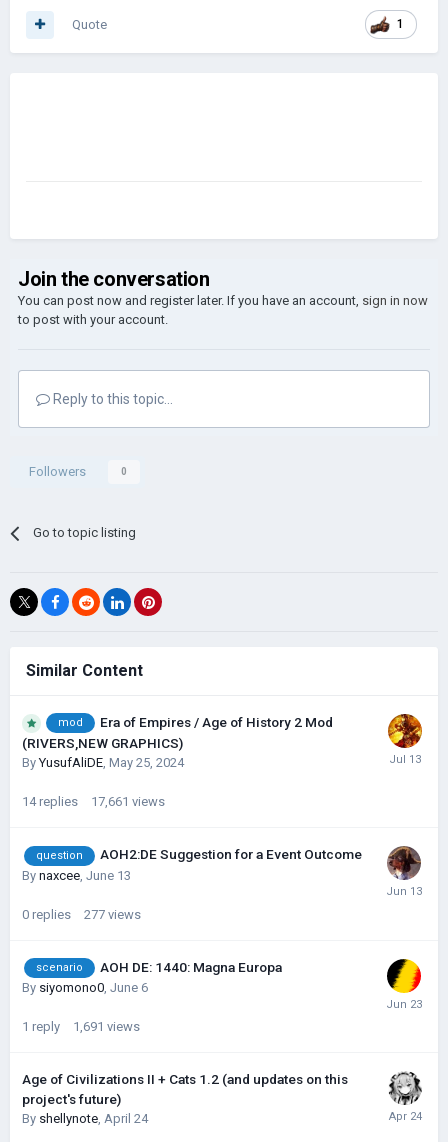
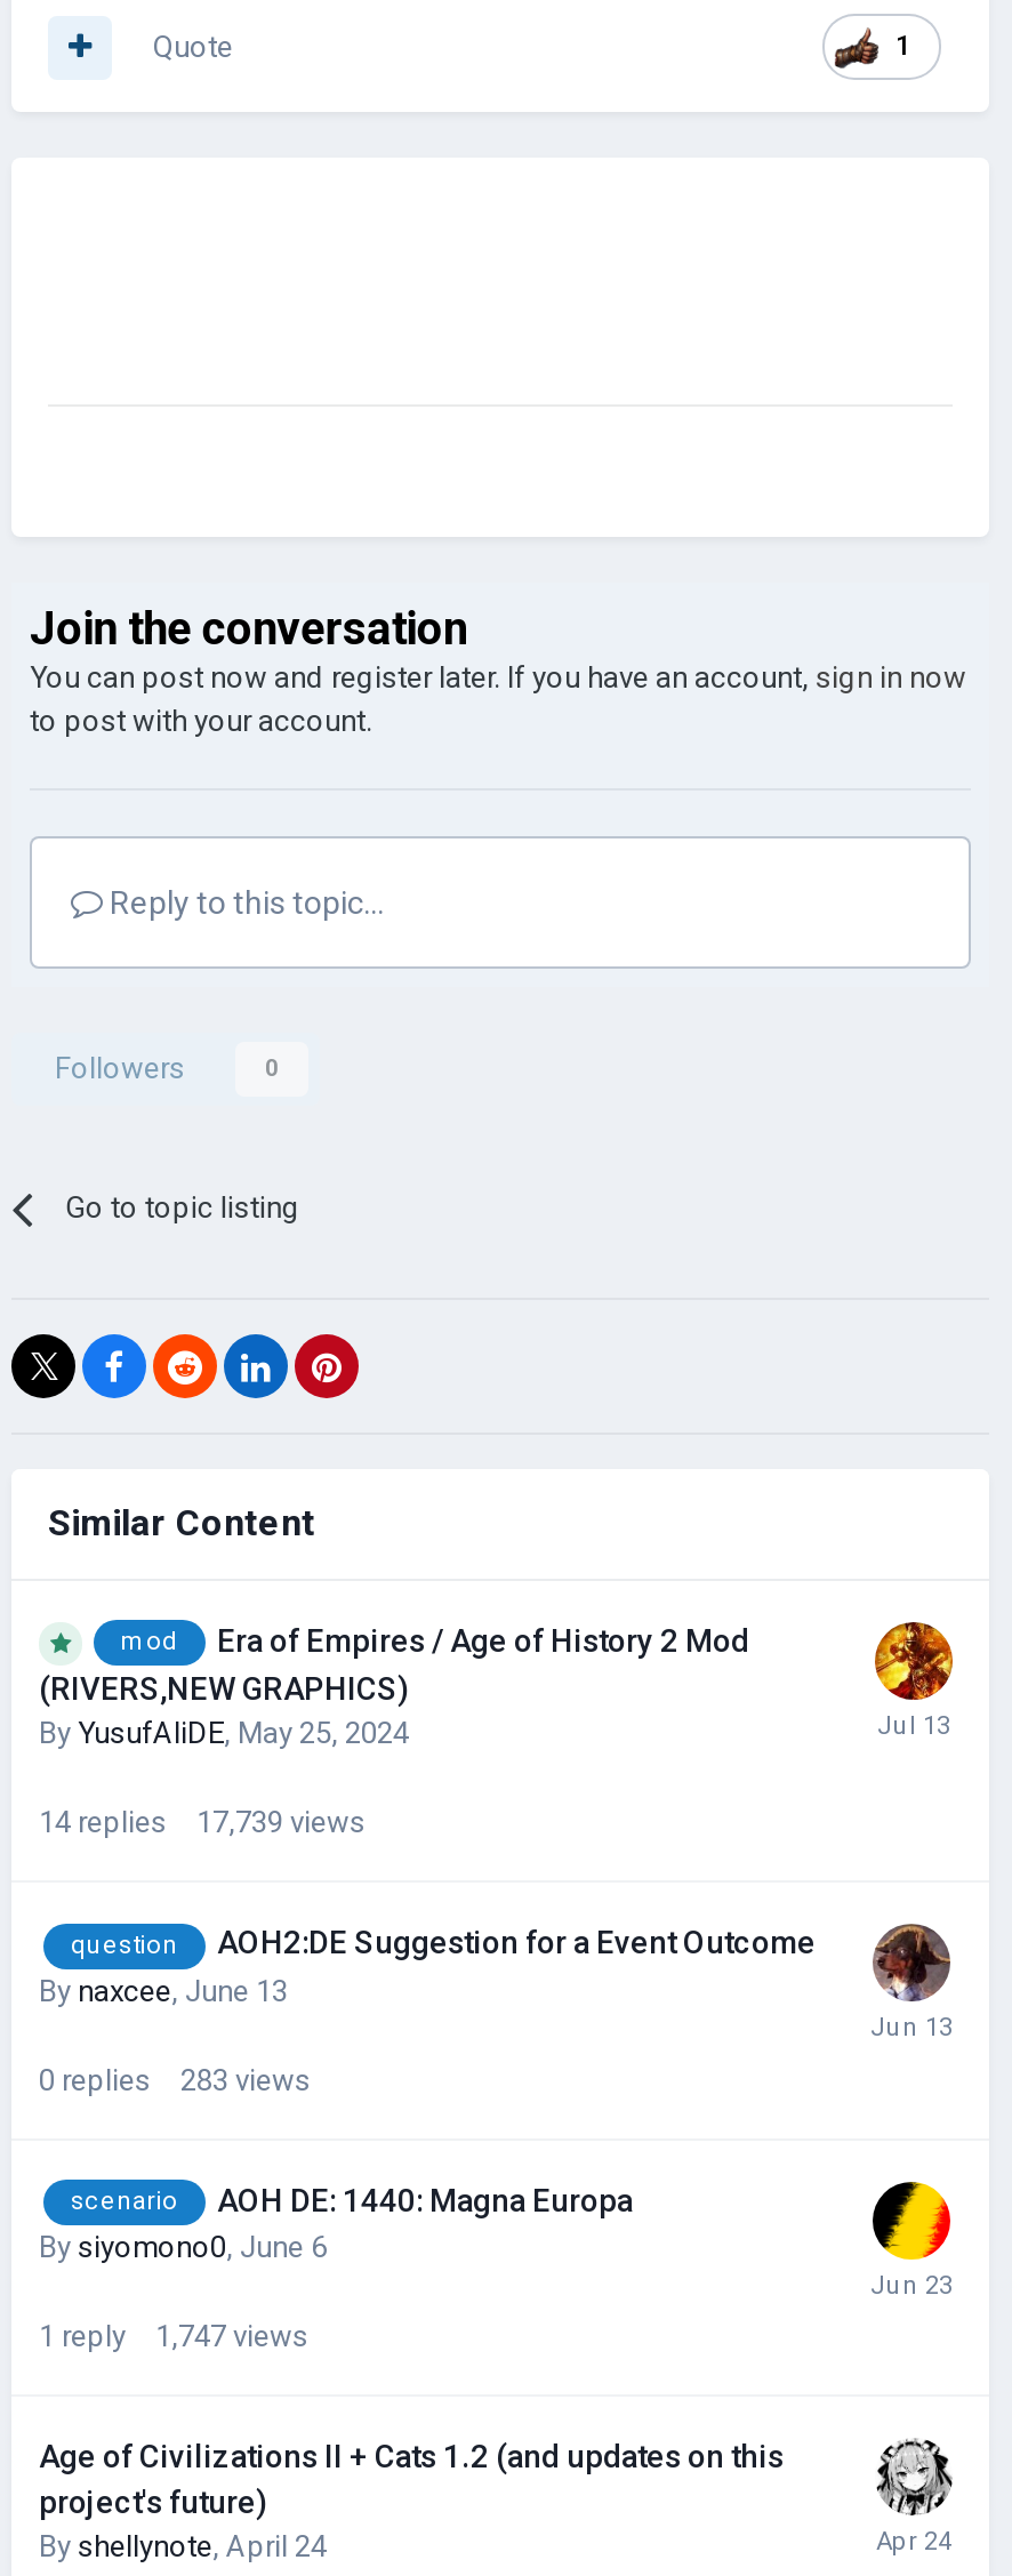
[22,794,165,809] 14 replies 17,661 views -> [39,1806,366,1840] 14 replies 17,739 views
[22,907,141,922] 0 replies 277 views -> [39,2063,311,2097] 0 replies 283 views
[22,1019,140,1034] 1 reply 1,691 views -> [39,2319,308,2354] 1 reply 1,747 views

